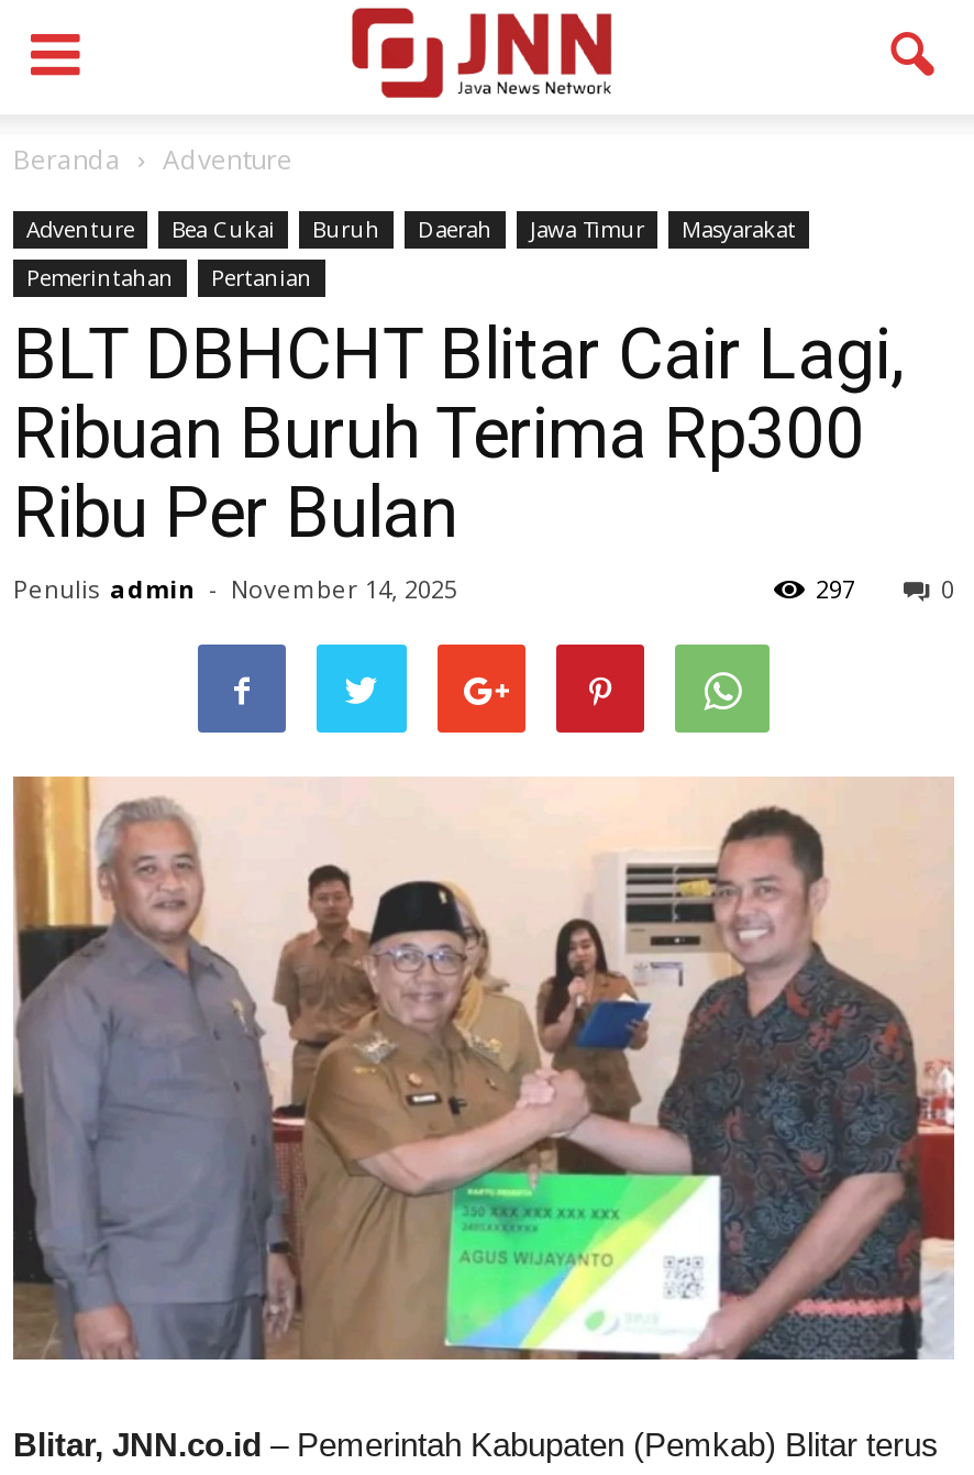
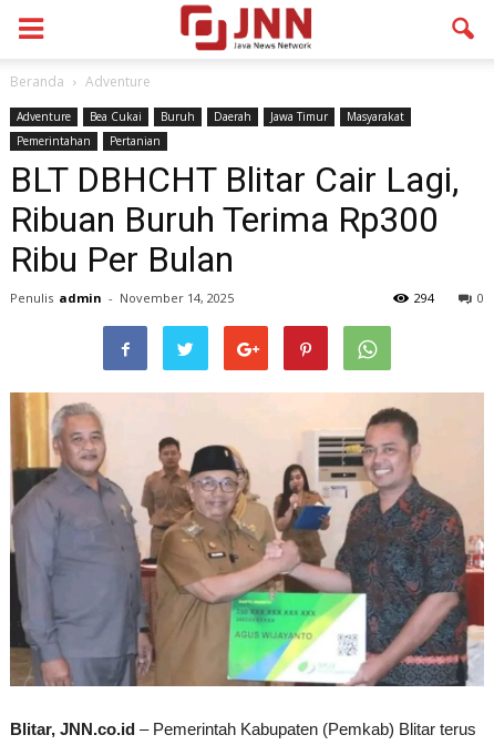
[816,572,855,605] 297 -> [414,289,434,306] 294

